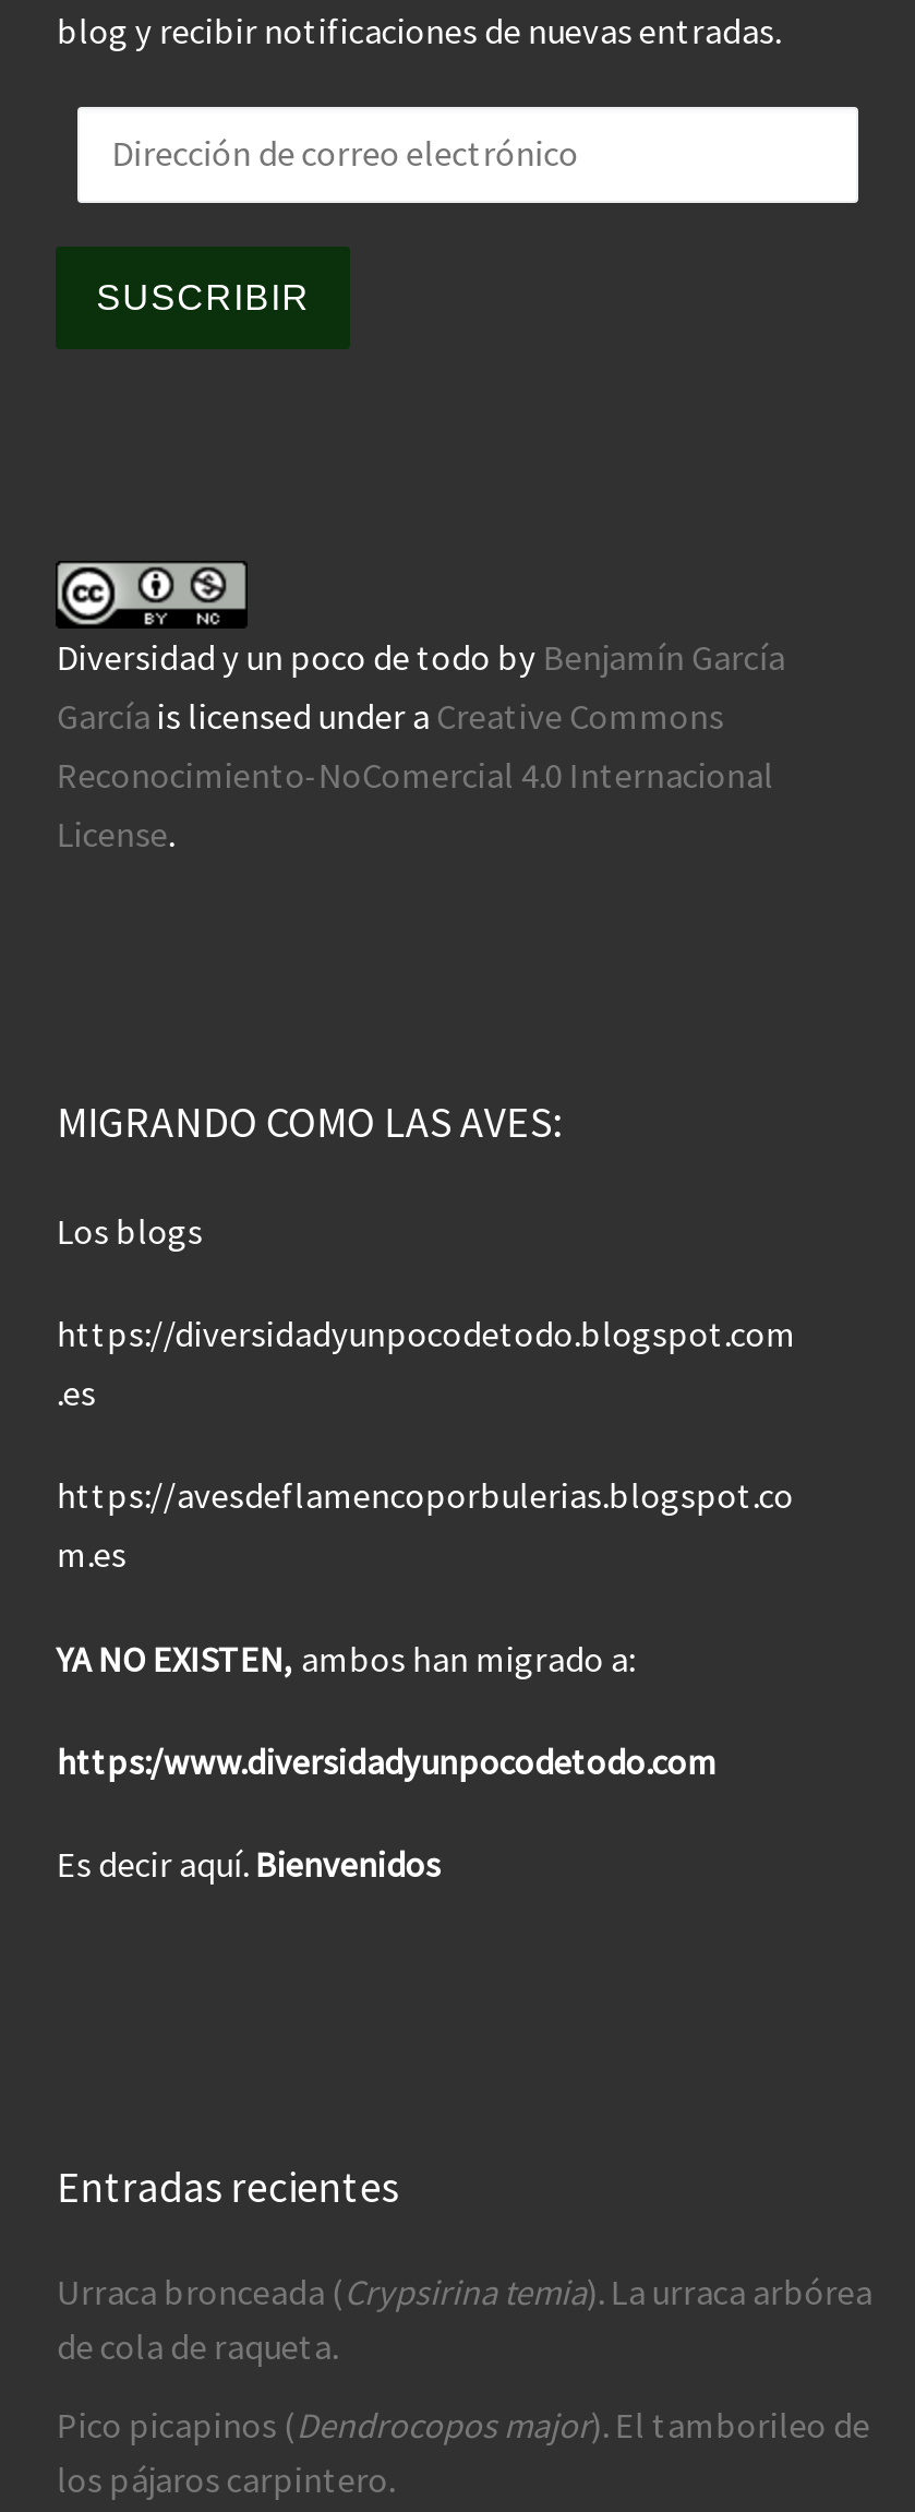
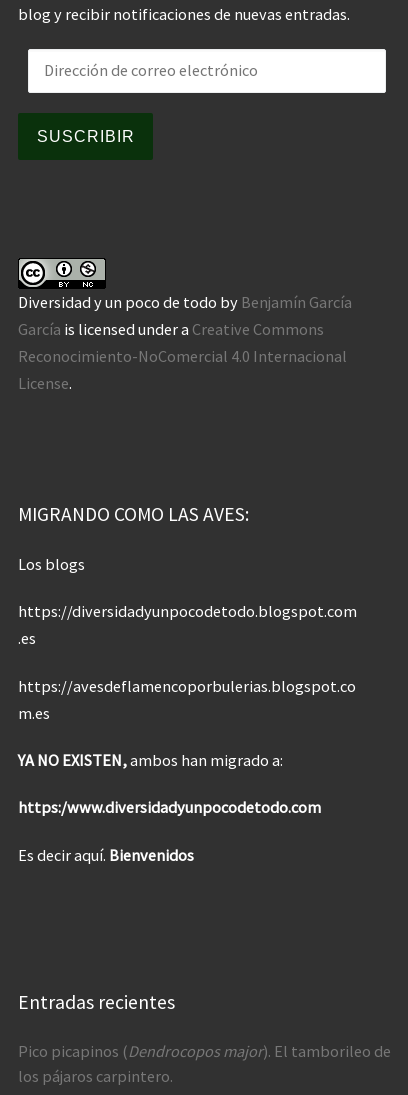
[56,2271,872,2369] Urraca bronceada (Crypsirina temia). La urraca arbórea | de cola de raqueta. -> none

